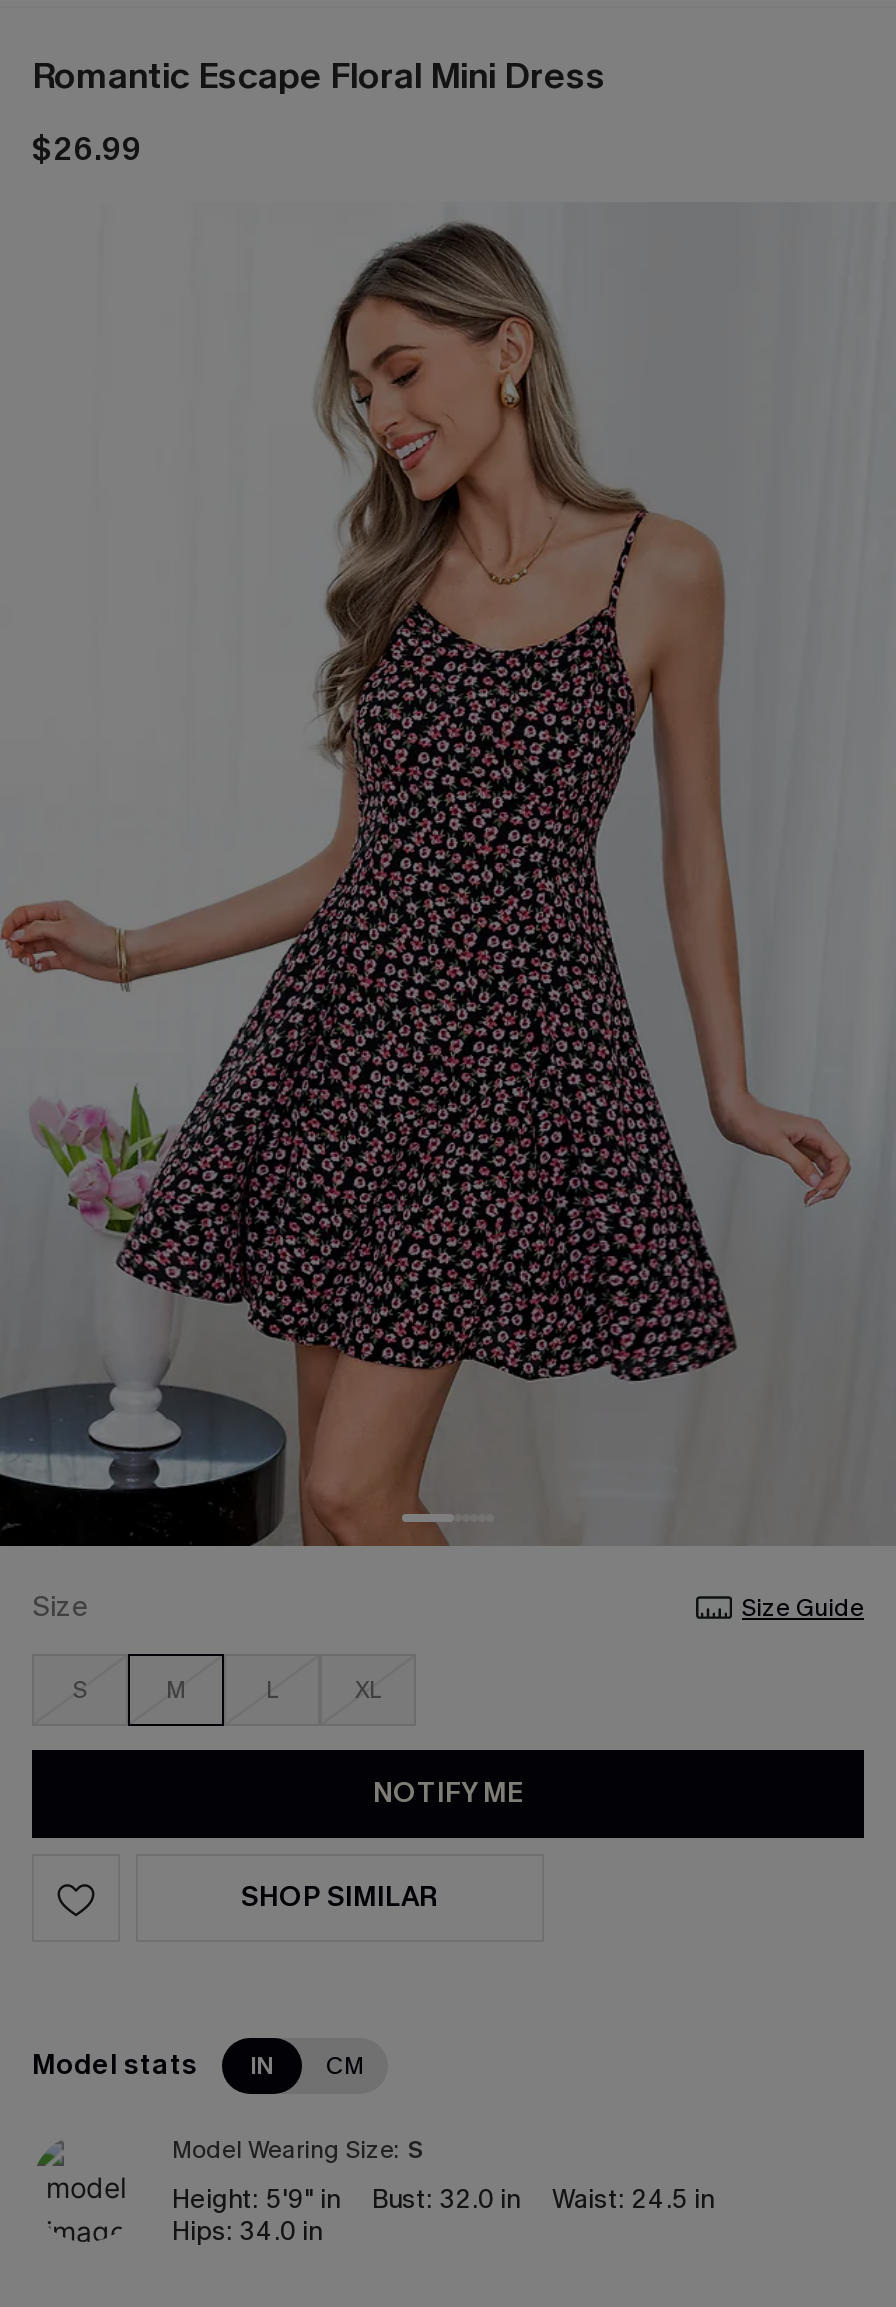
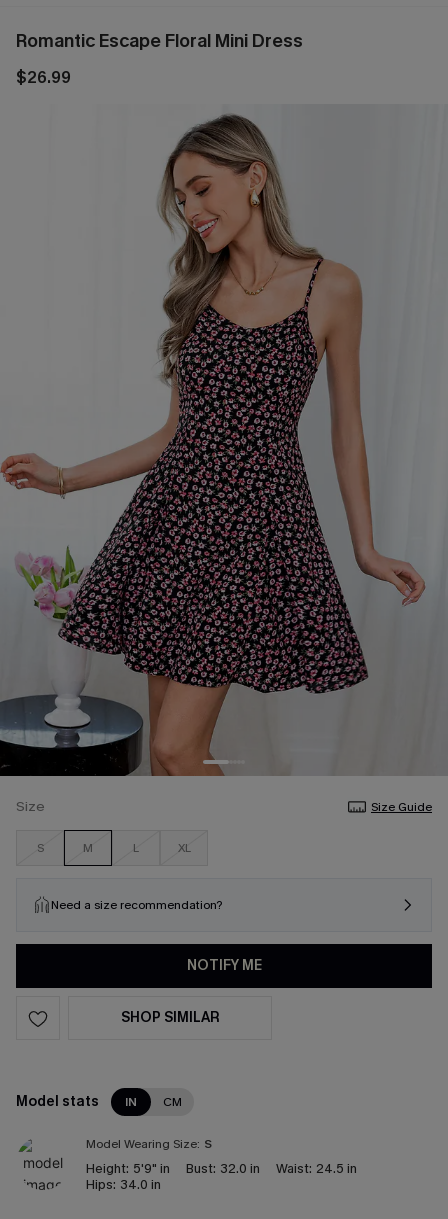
none -> [51,897,222,913] Need a size recommendation?

